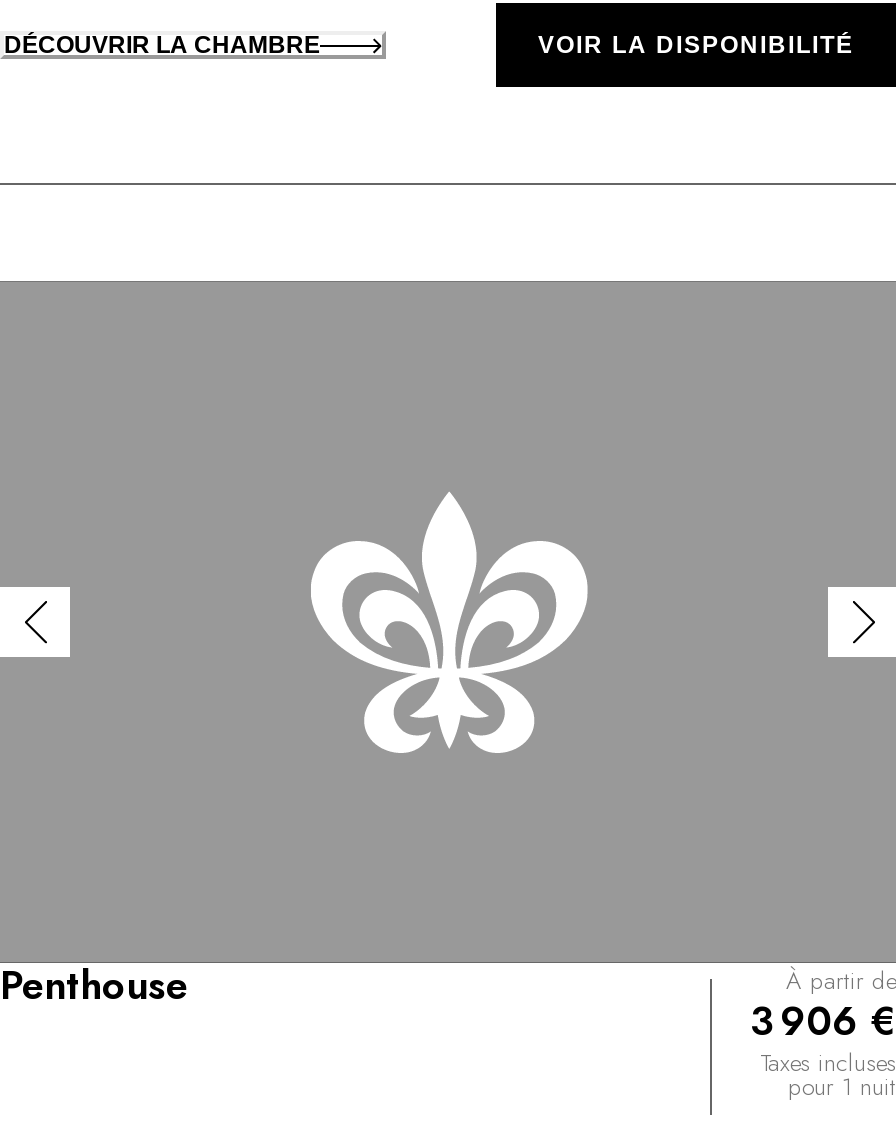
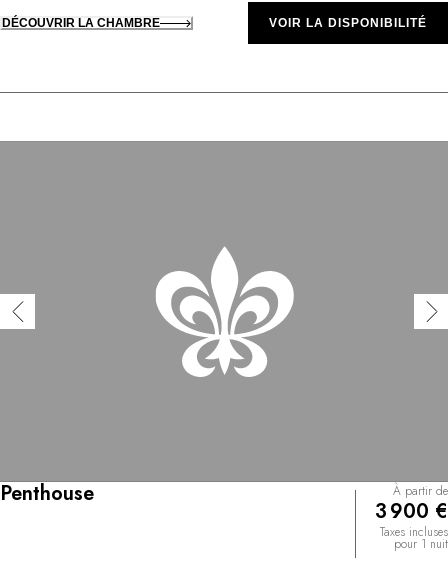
[750,993,896,1051] 3 906 € -> [375,497,448,526] 3 900 €

